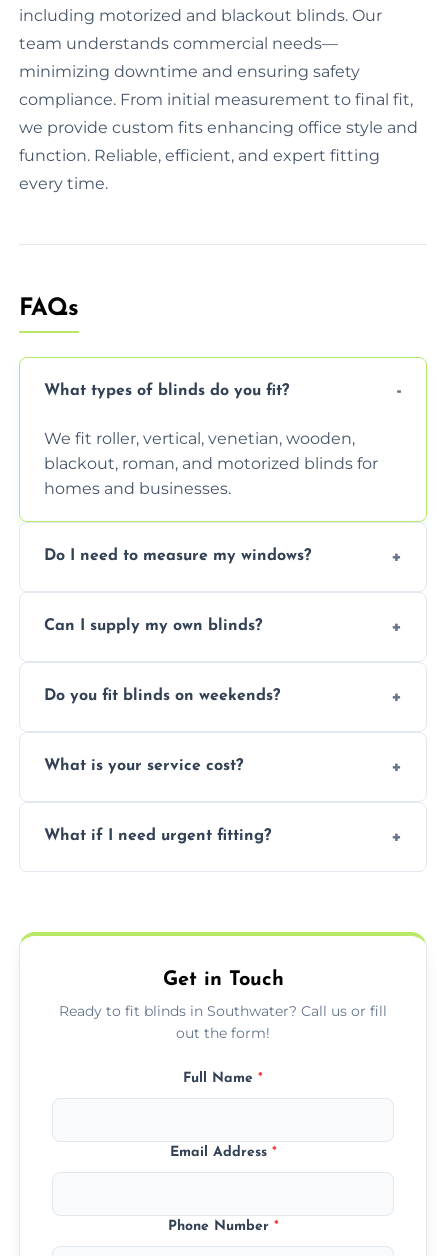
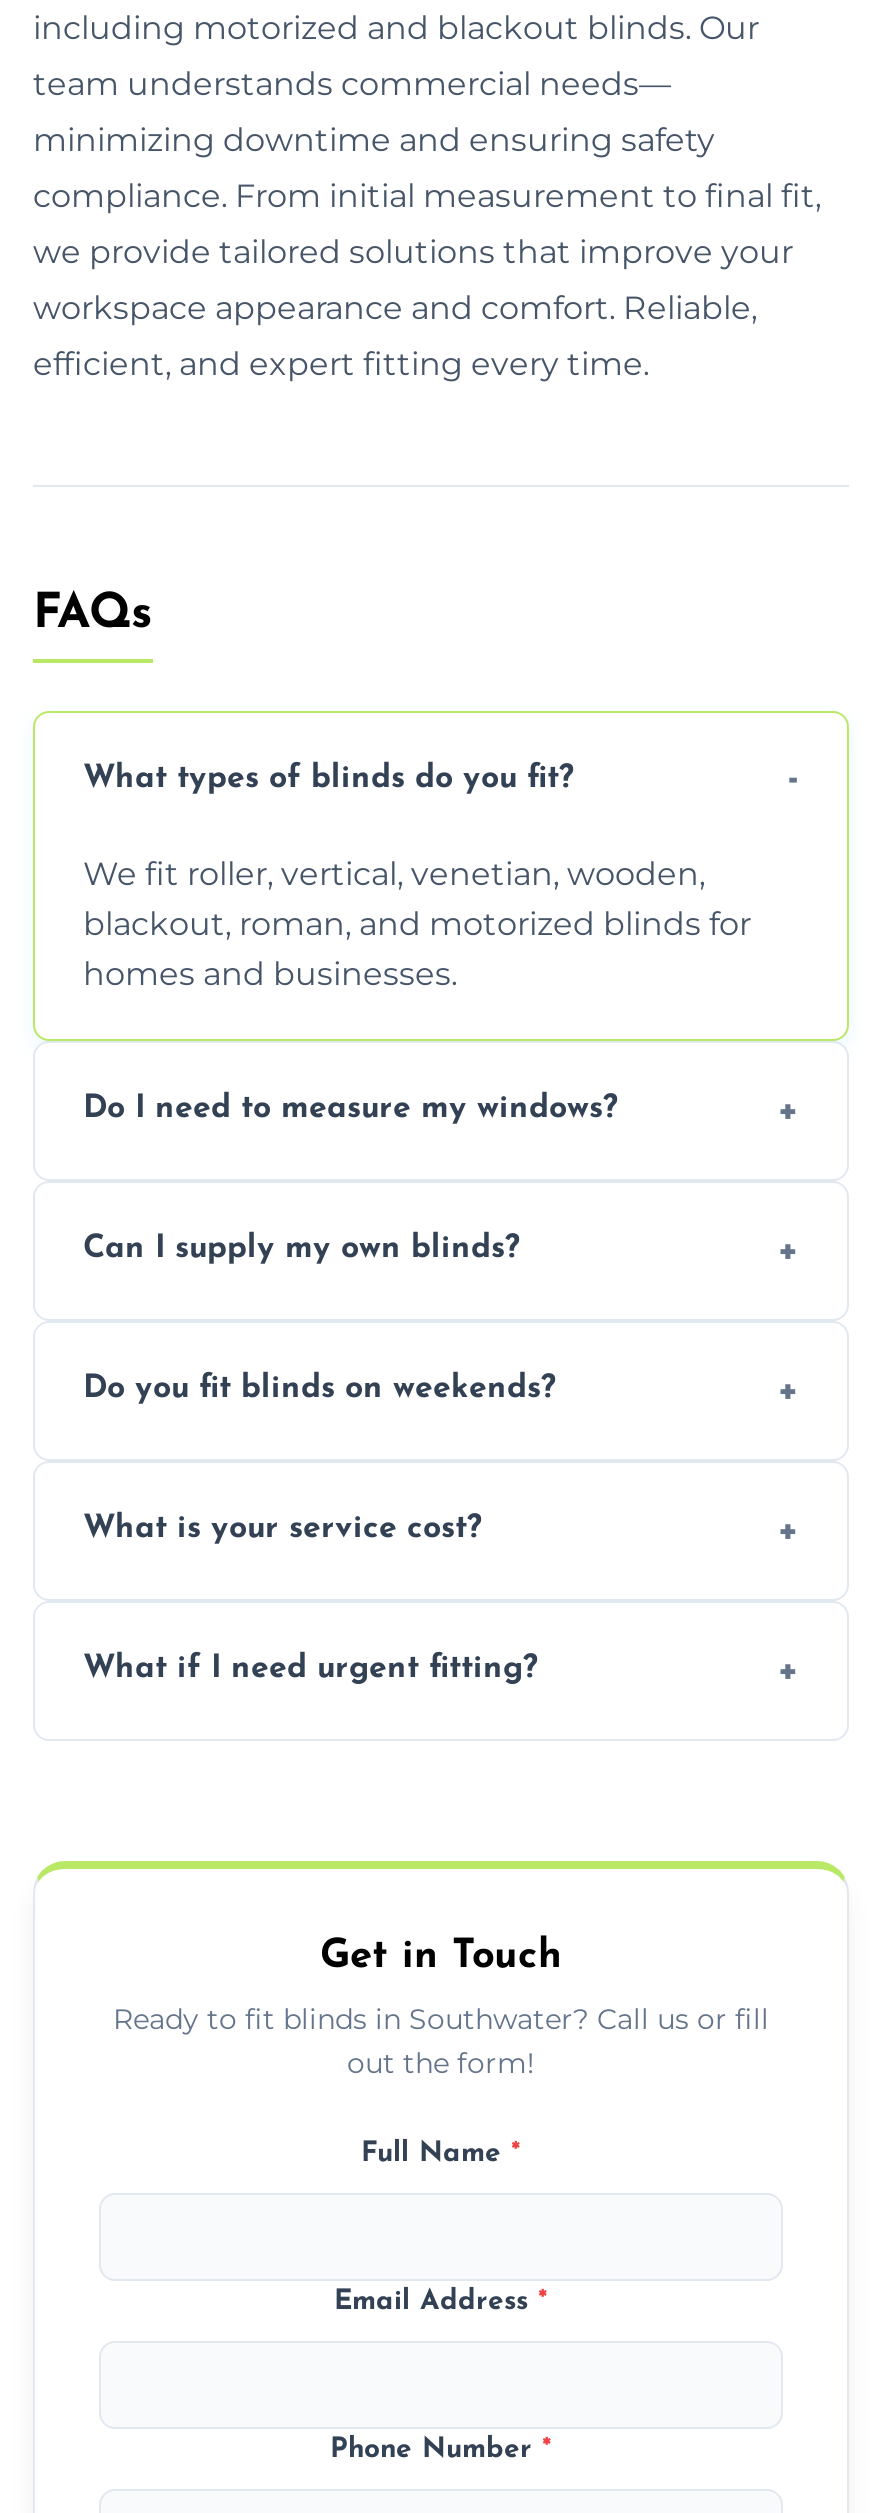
[19,118,418,137] we provide custom fits enhancing office style and -> [33,232,793,270] we provide tailored solutions that improve your
[19,146,380,165] function. Reliable, efficient, and expert fitting -> [33,288,757,326] workspace appearance and comfort. Reliable,
[19,174,108,193] every time. -> [33,344,649,382] efficient, and expert fitting every time.

